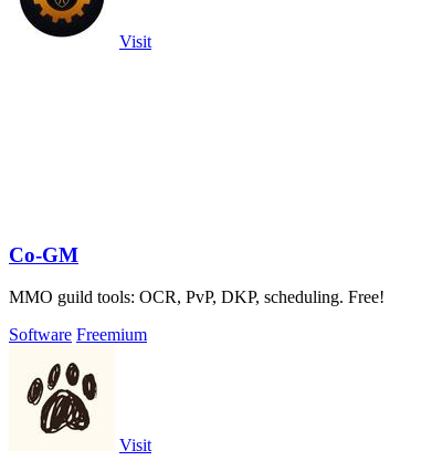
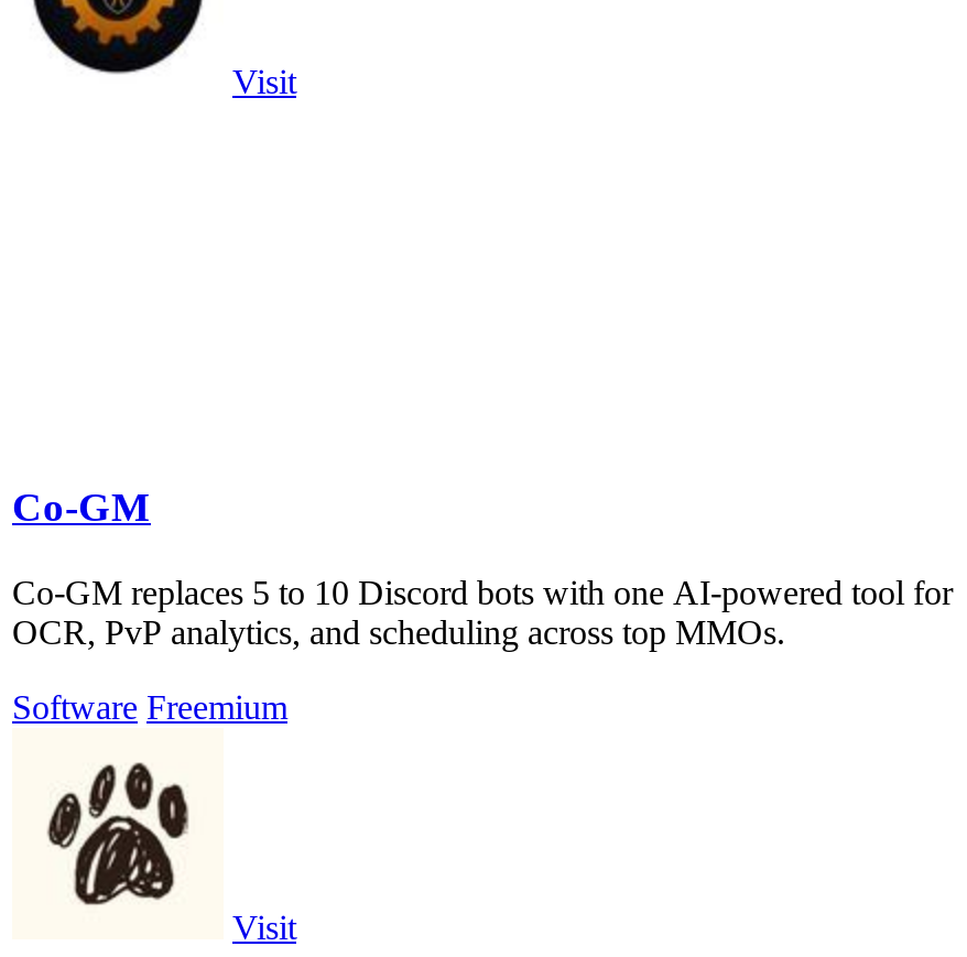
[9,288,384,307] MMO guild tools: OCR, PvP, DKP, scheduling. Free! -> [12,574,953,651] Co-GM replaces 5 to 10 Discord bots with one AI-powered tool for | OCR, PvP analytics, and scheduling across top MMOs.

